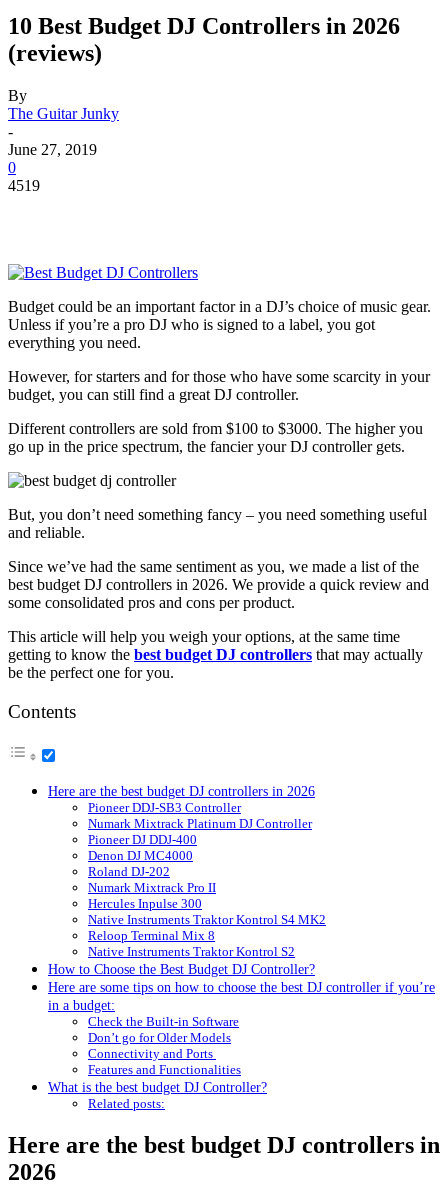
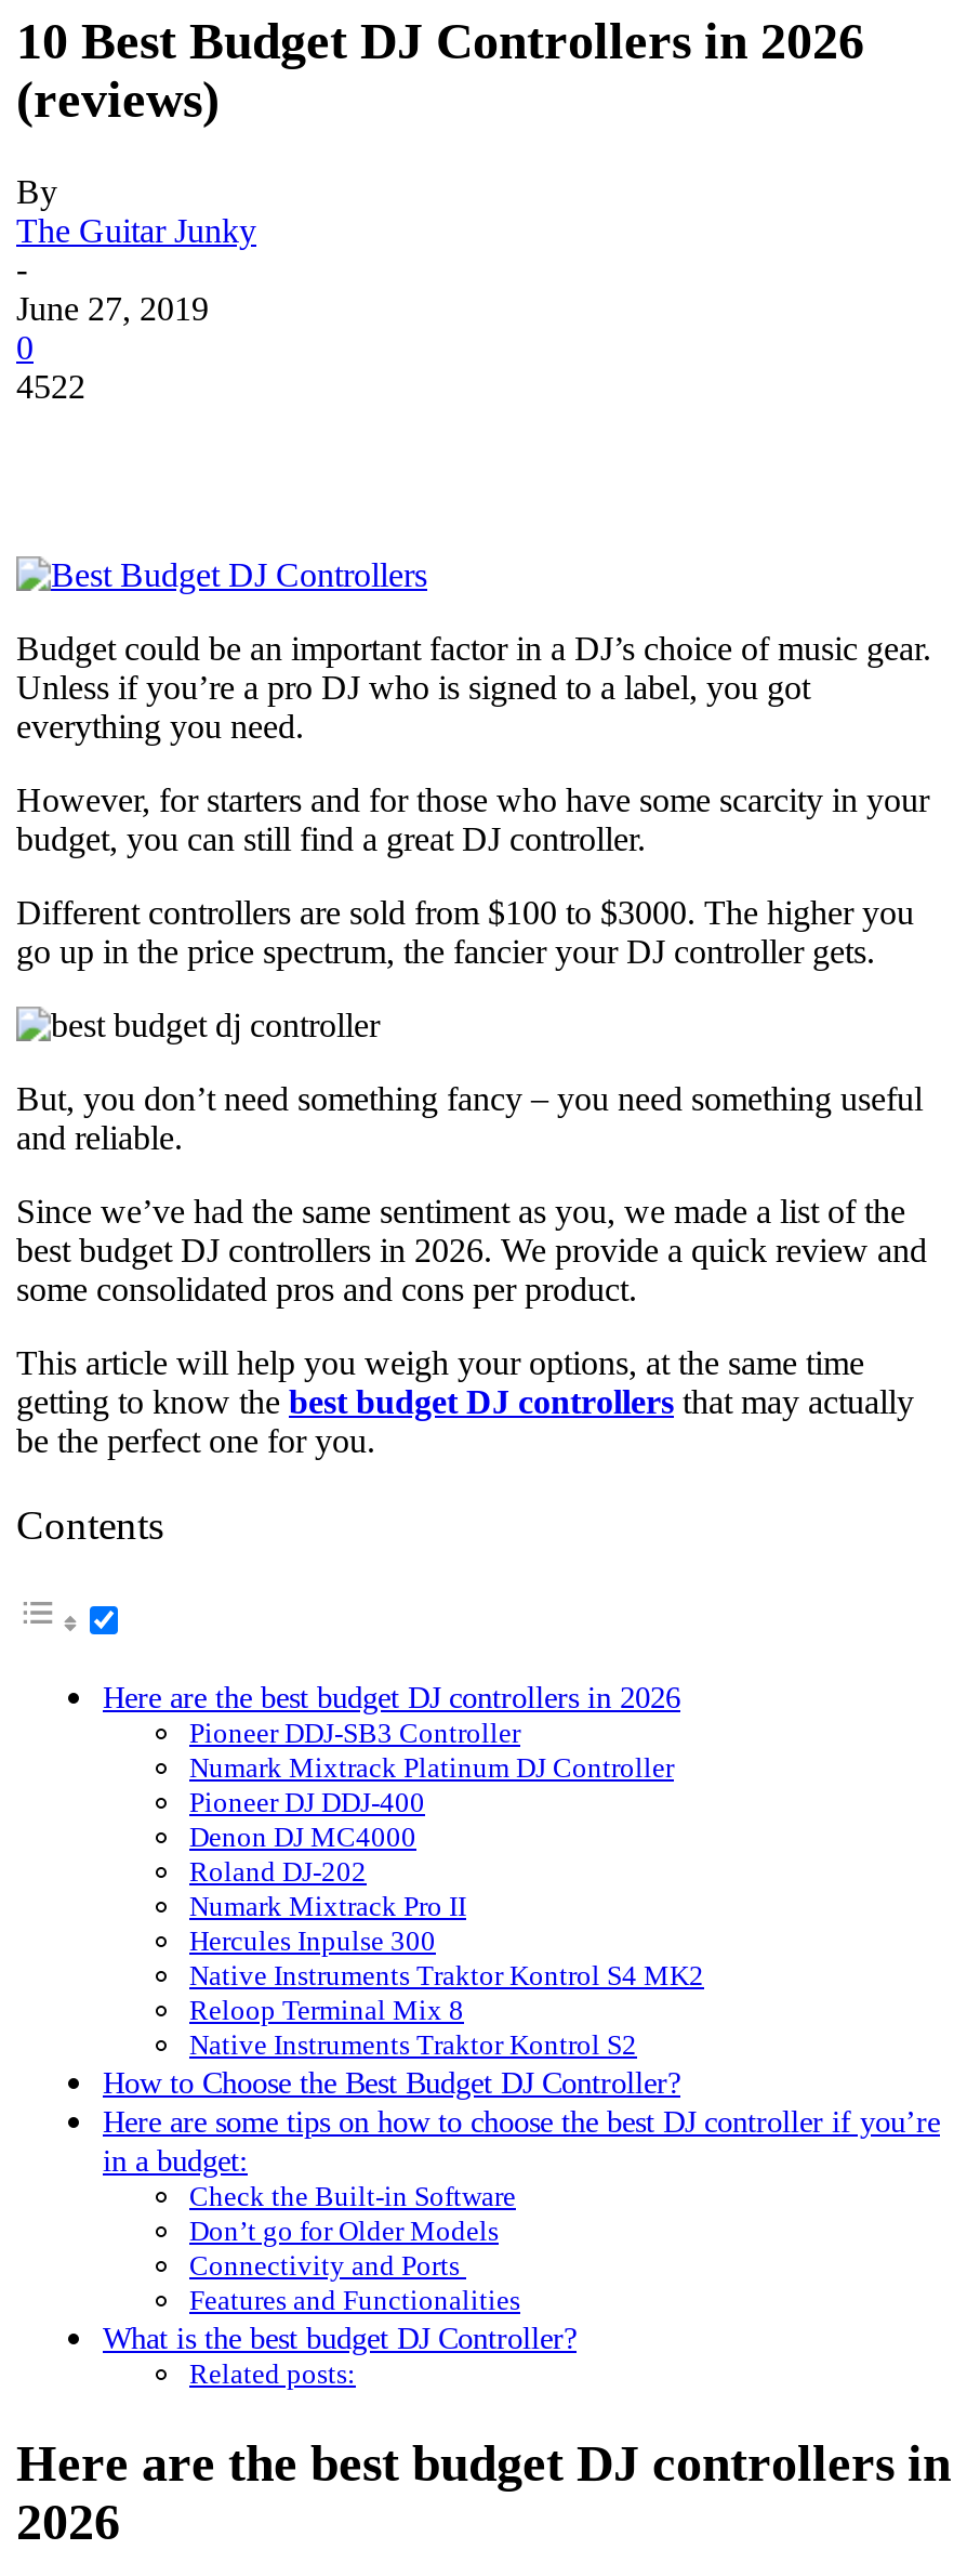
[8,177,40,194] 4519 -> [16,368,85,404] 4522

